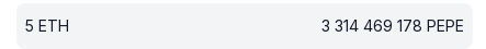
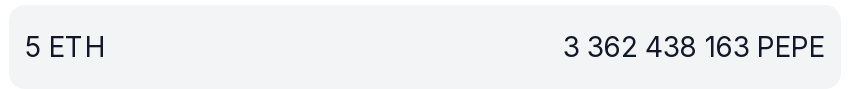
[321,16,464,35] 3 314 469 178 PEPE -> [563,29,825,63] 3 362 438 163 PEPE

